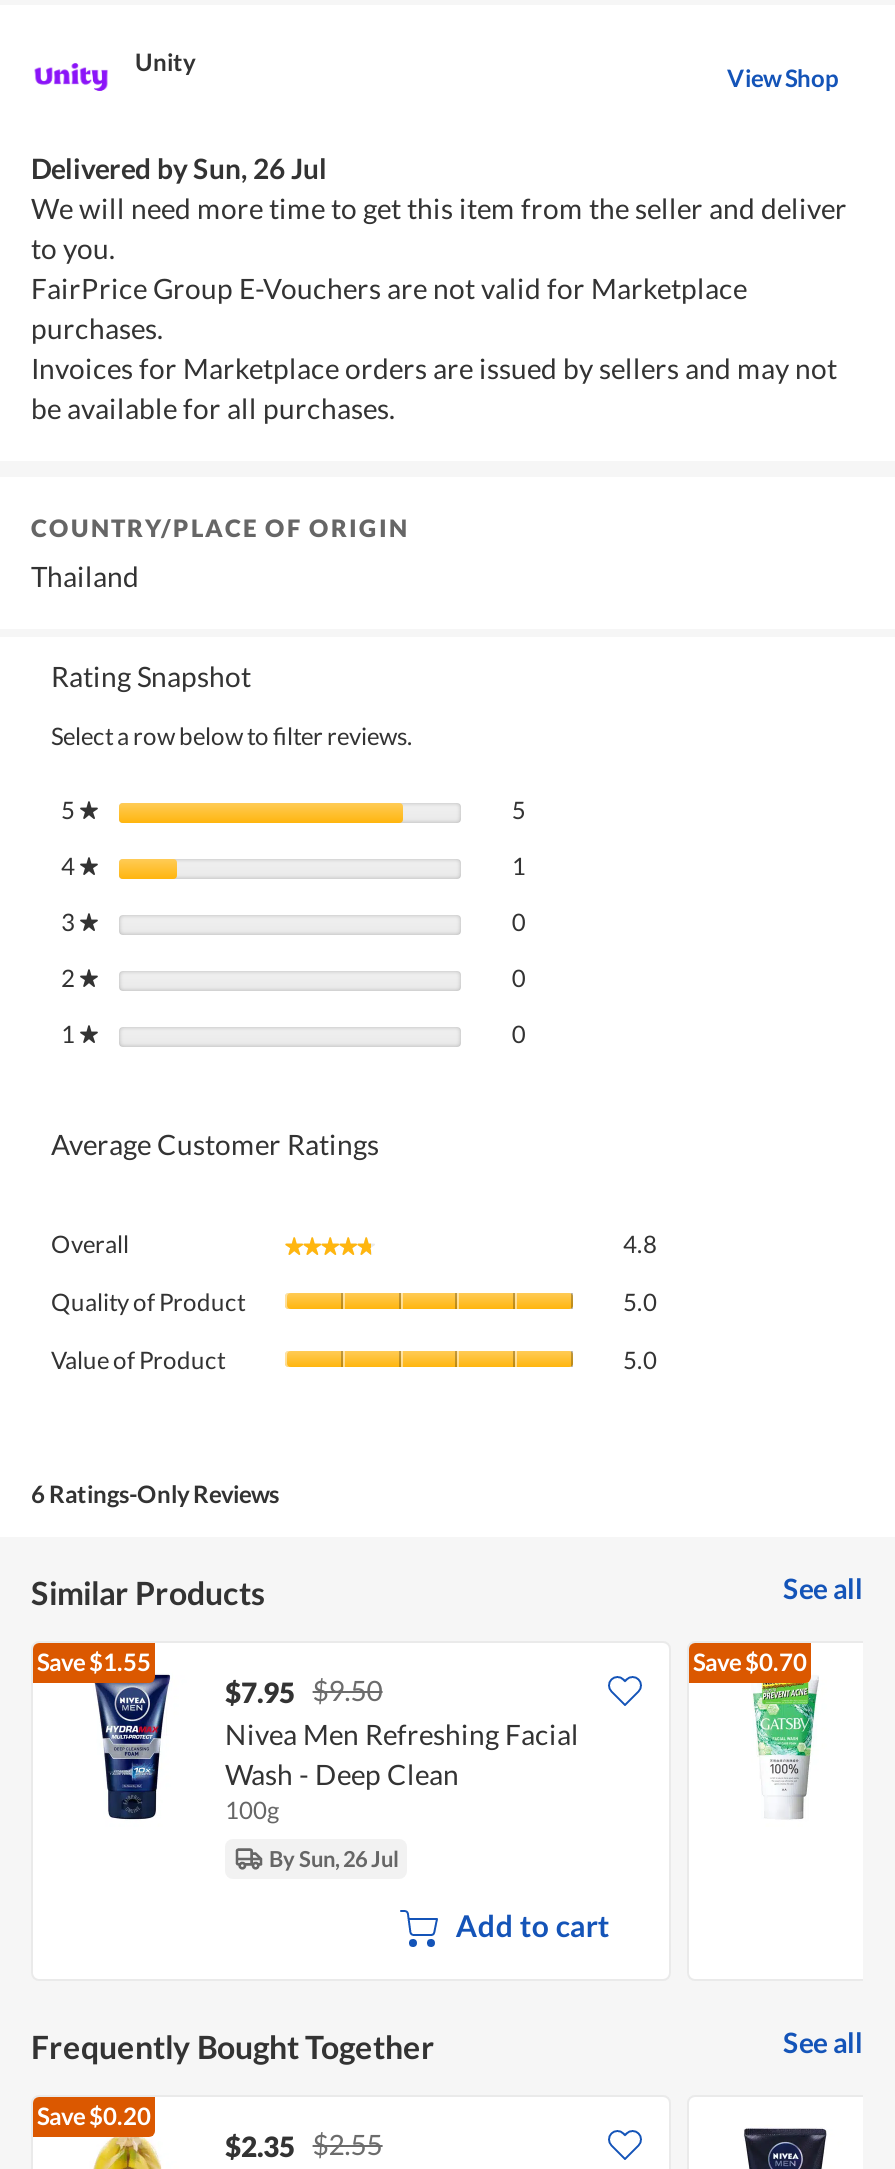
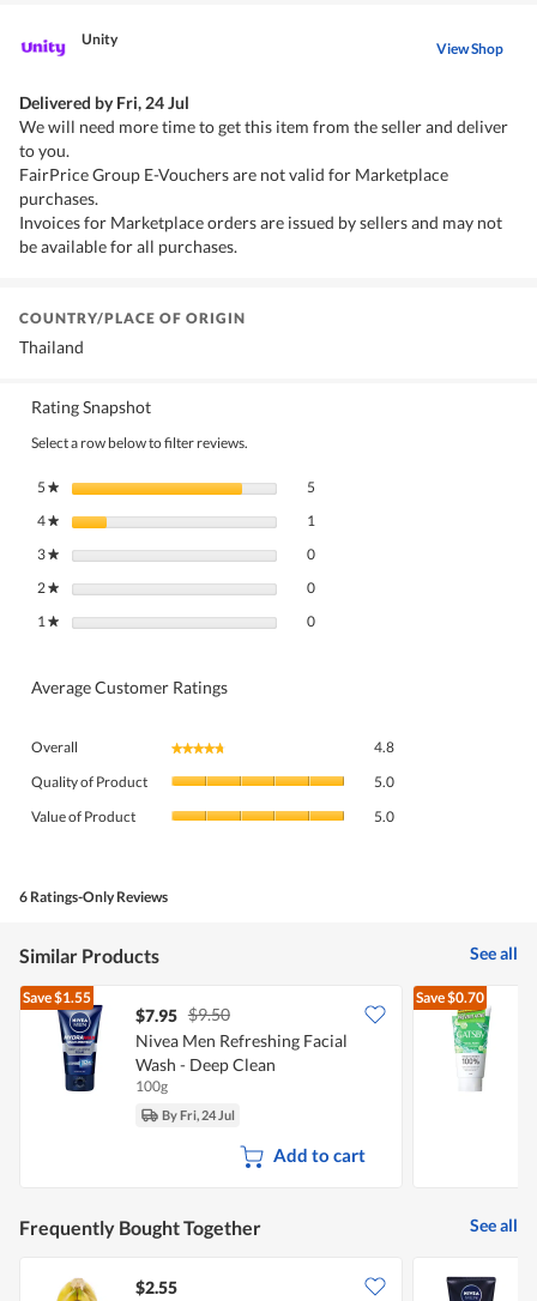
[31,152,327,186] Delivered by Sun, 26 Jul -> [19,93,189,113] Delivered by Fri, 24 Jul
[269,1846,399,1872] By Sun, 26 Jul -> [162,1107,235,1123] By Fri, 24 Jul
[37,2102,383,2164] Save$0.20 | $2.35 $2.55 -> [135,1278,177,1298] $2.55

